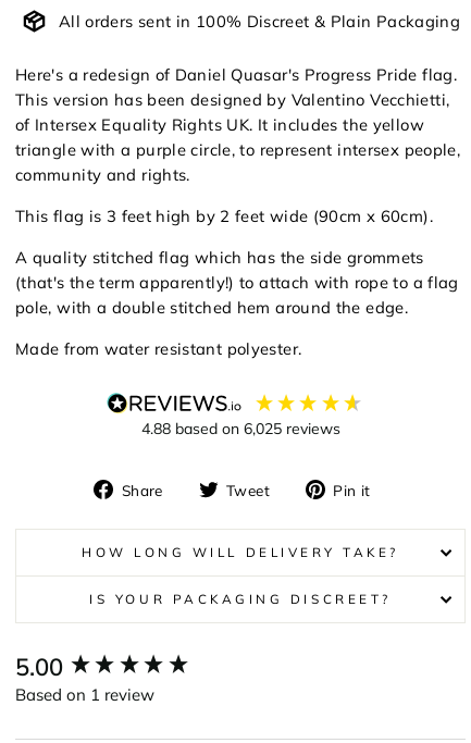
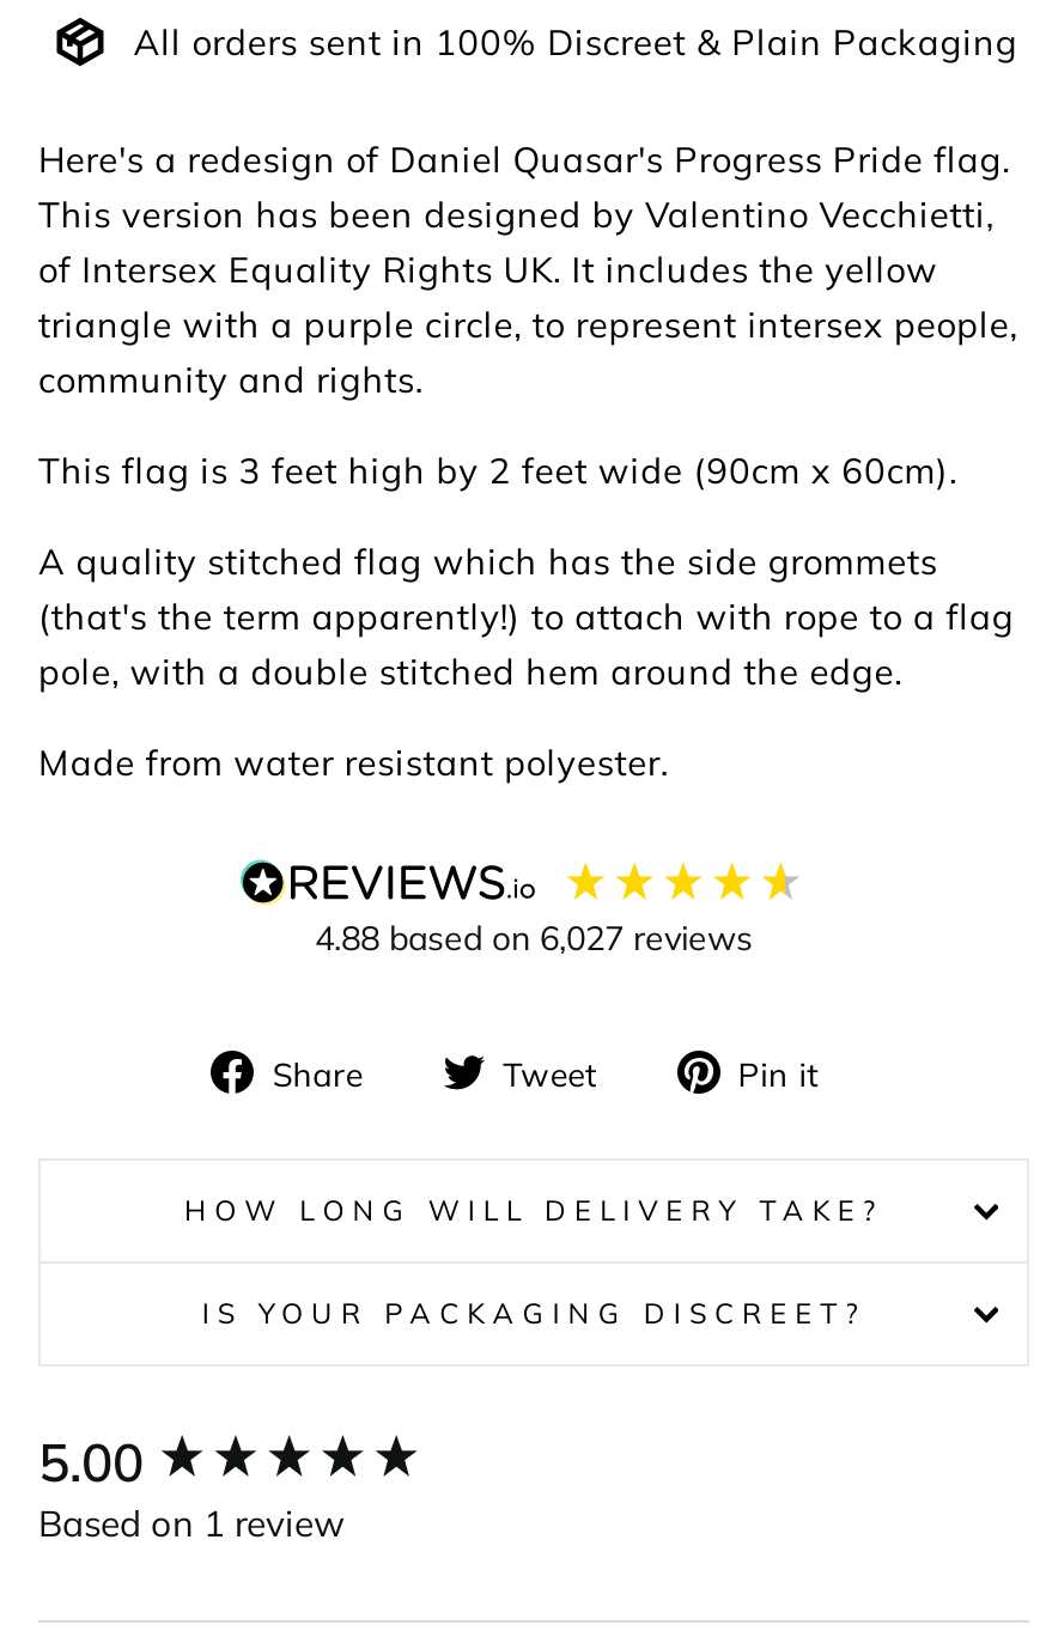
[141,419,340,438] 4.88 based on 6,025 reviews -> [315,917,753,960] 4.88 based on 6,027 reviews

